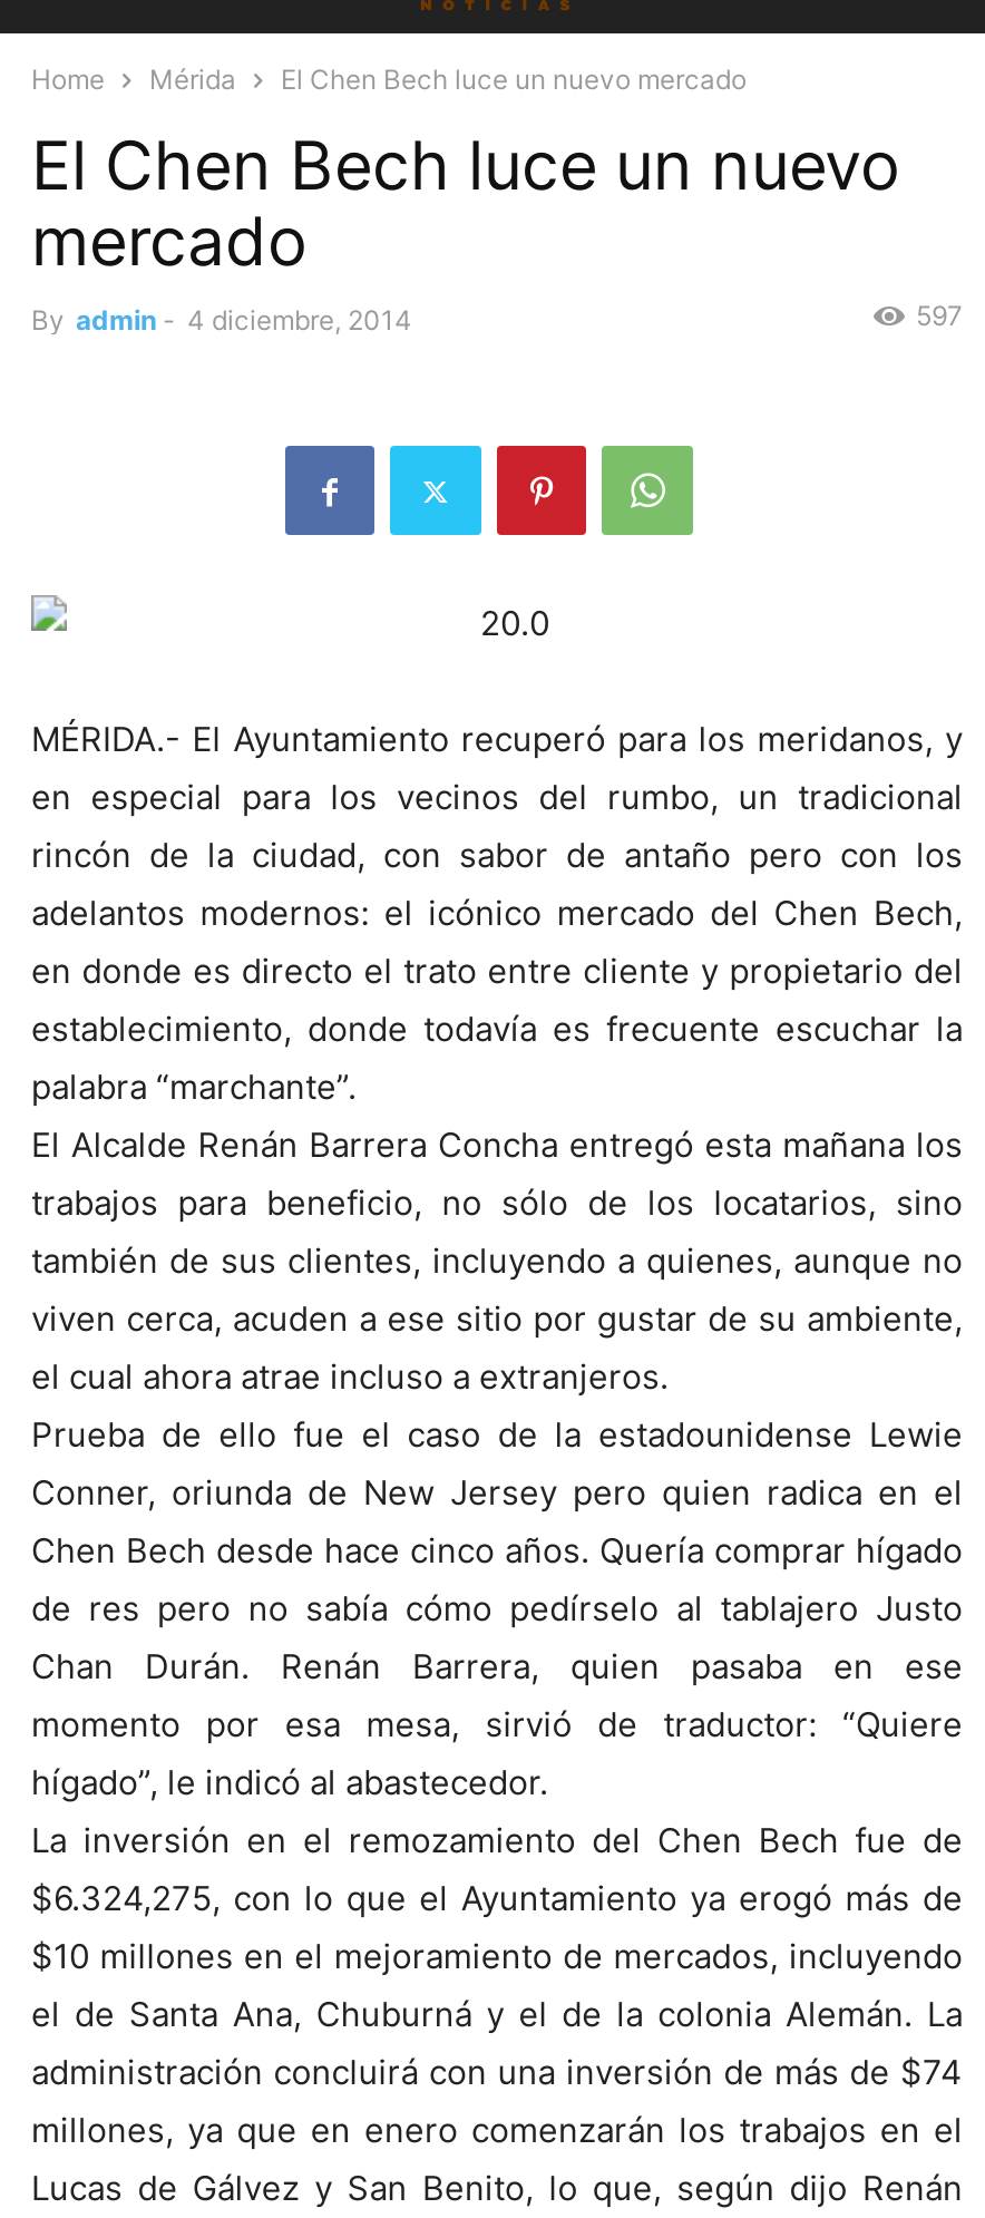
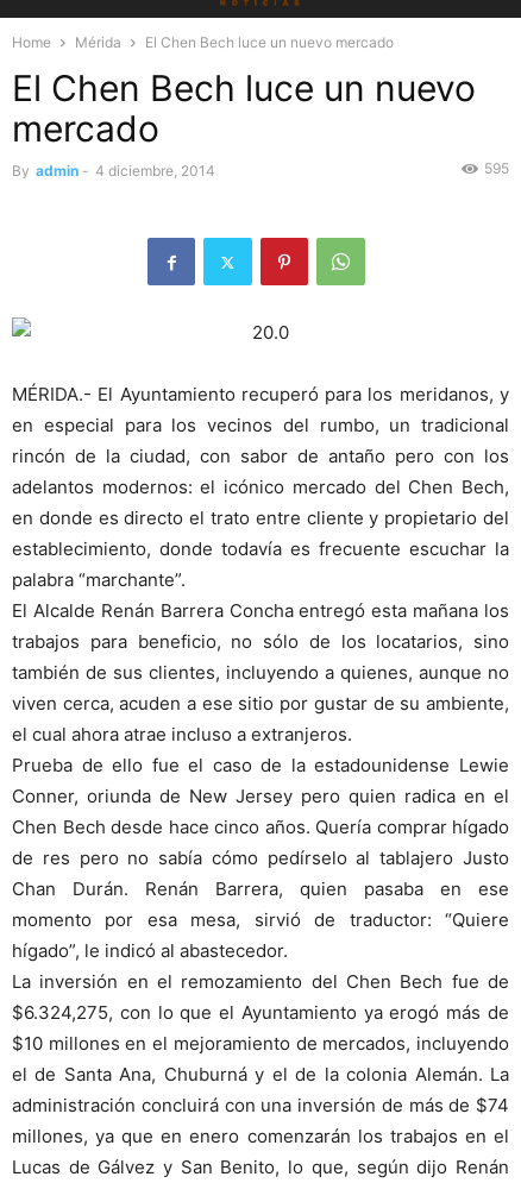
[916,299,963,332] 597 -> [484,159,509,177] 595

